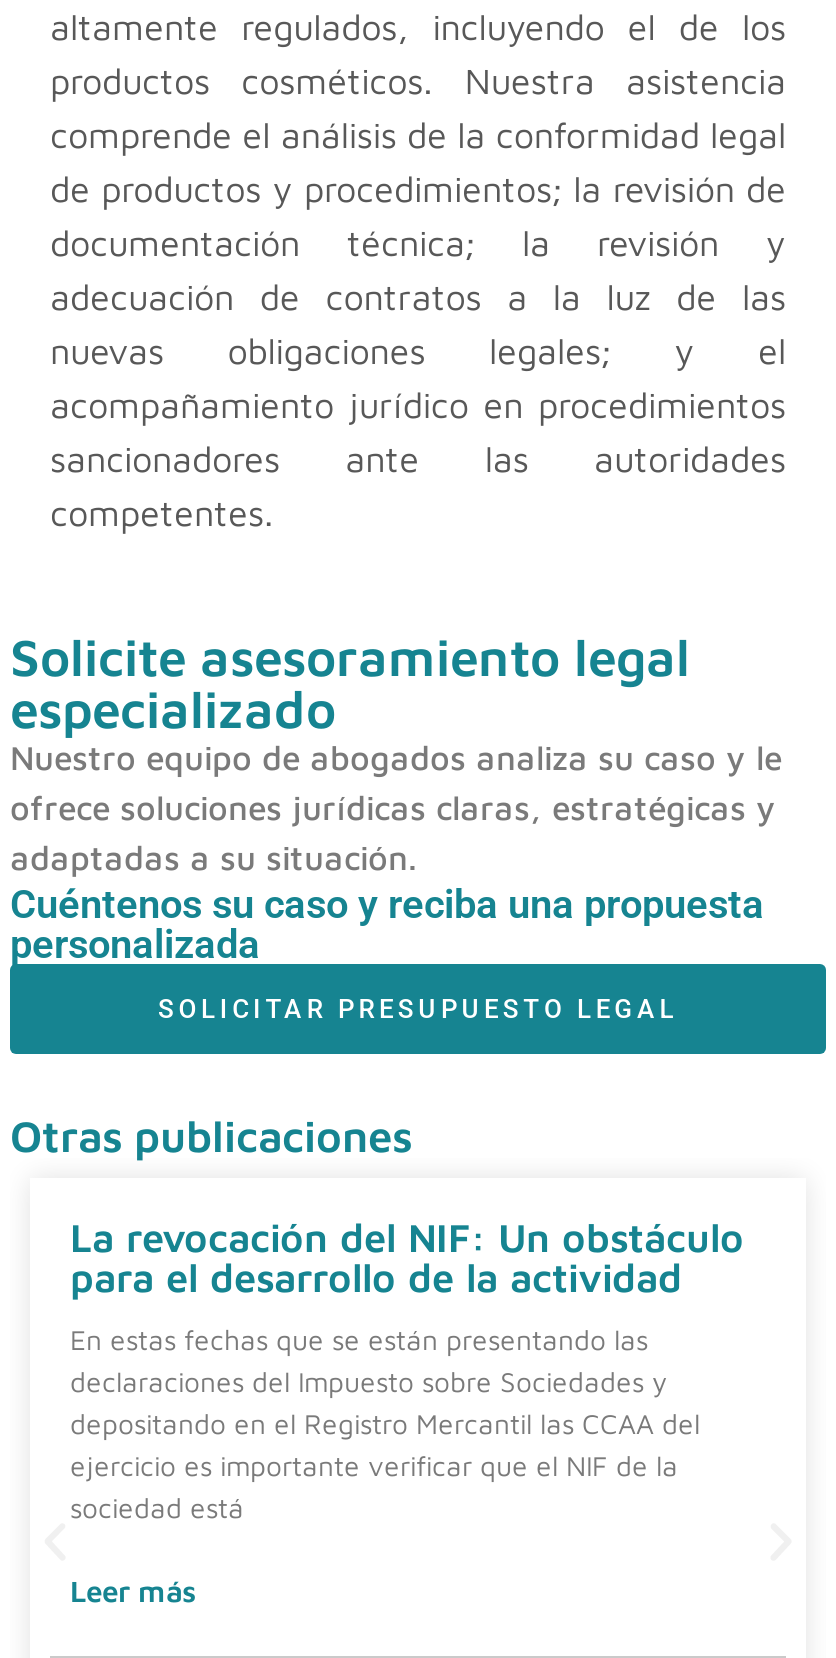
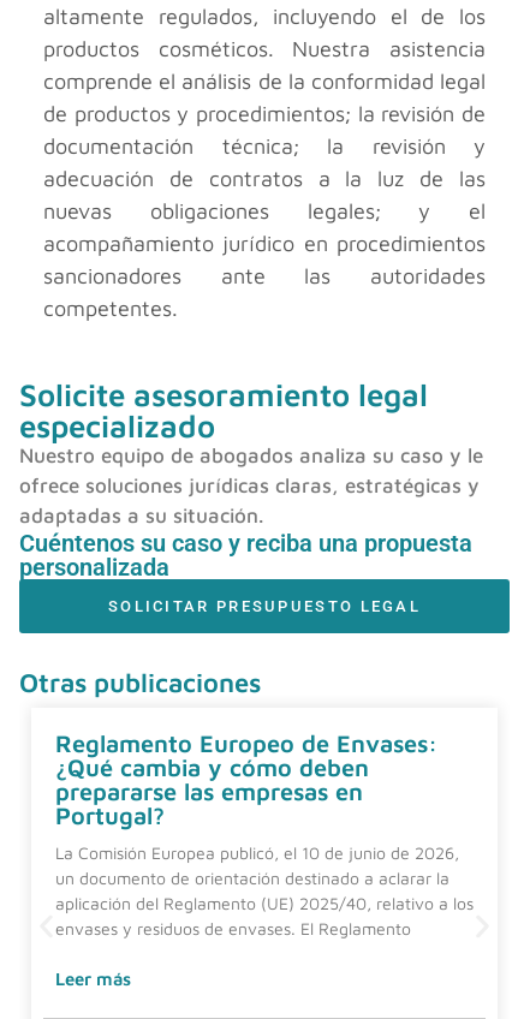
[70,1214,744,1300] La revocación del NIF: Un obstáculo | para el desarrollo de la actividad -> [55,729,437,829] Reglamento Europeo de Envases: | ¿Qué cambia y cómo deben | prepararse las empresas en | Portugal?
[70,1322,700,1524] En estas fechas que se están presentando las | declaraciones del Impuesto sobre Sociedades y | depositando en el Registro Mercantil las CCAA del | ejercicio es importante verificar que el NIF de la | sociedad está -> [55,842,474,938] La Comisión Europea publicó, el 10 de junio de 2026, | un documento de orientación destinado a aclarar la | aplicación del Reglamento (UE) 2025/40, relativo a los | envases y residuos de envases. El Reglamento

